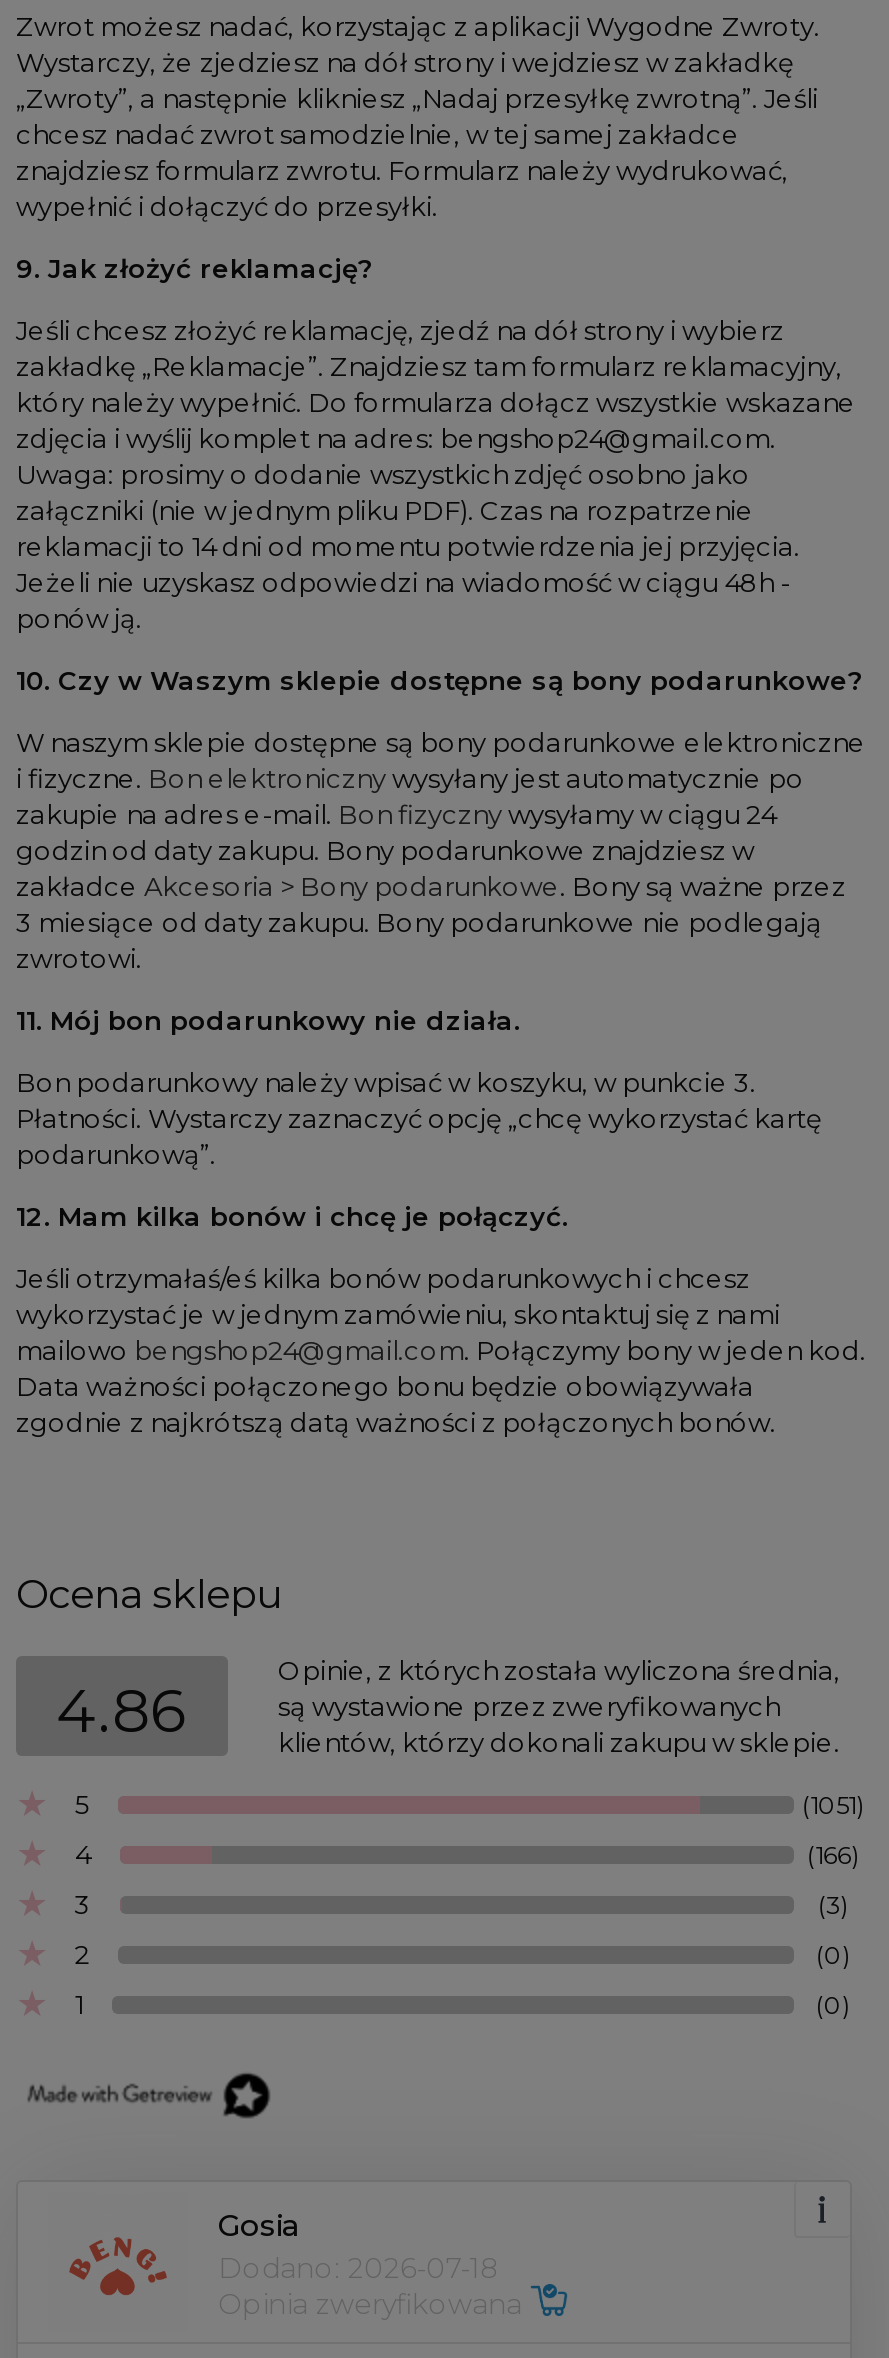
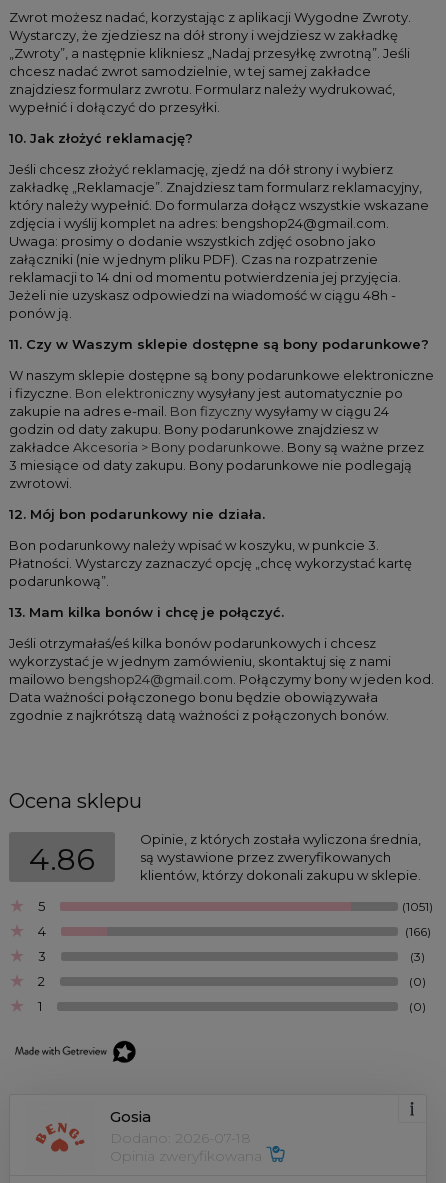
[16,253,374,285] 9. Jak złożyć reklamację? -> [9,130,193,146] 10. Jak złożyć reklamację?
[16,665,864,697] 10. Czy w Waszym sklepie dostępne są bony podarunkowe? -> [9,336,429,352] 11. Czy w Waszym sklepie dostępne są bony podarunkowe?
[16,1005,520,1037] 11. Mój bon podarunkowy nie działa. -> [9,506,265,522] 12. Mój bon podarunkowy nie działa.
[16,1201,568,1233] 12. Mam kilka bonów i chcę je połączyć. -> [9,604,284,620] 13. Mam kilka bonów i chcę je połączyć.

